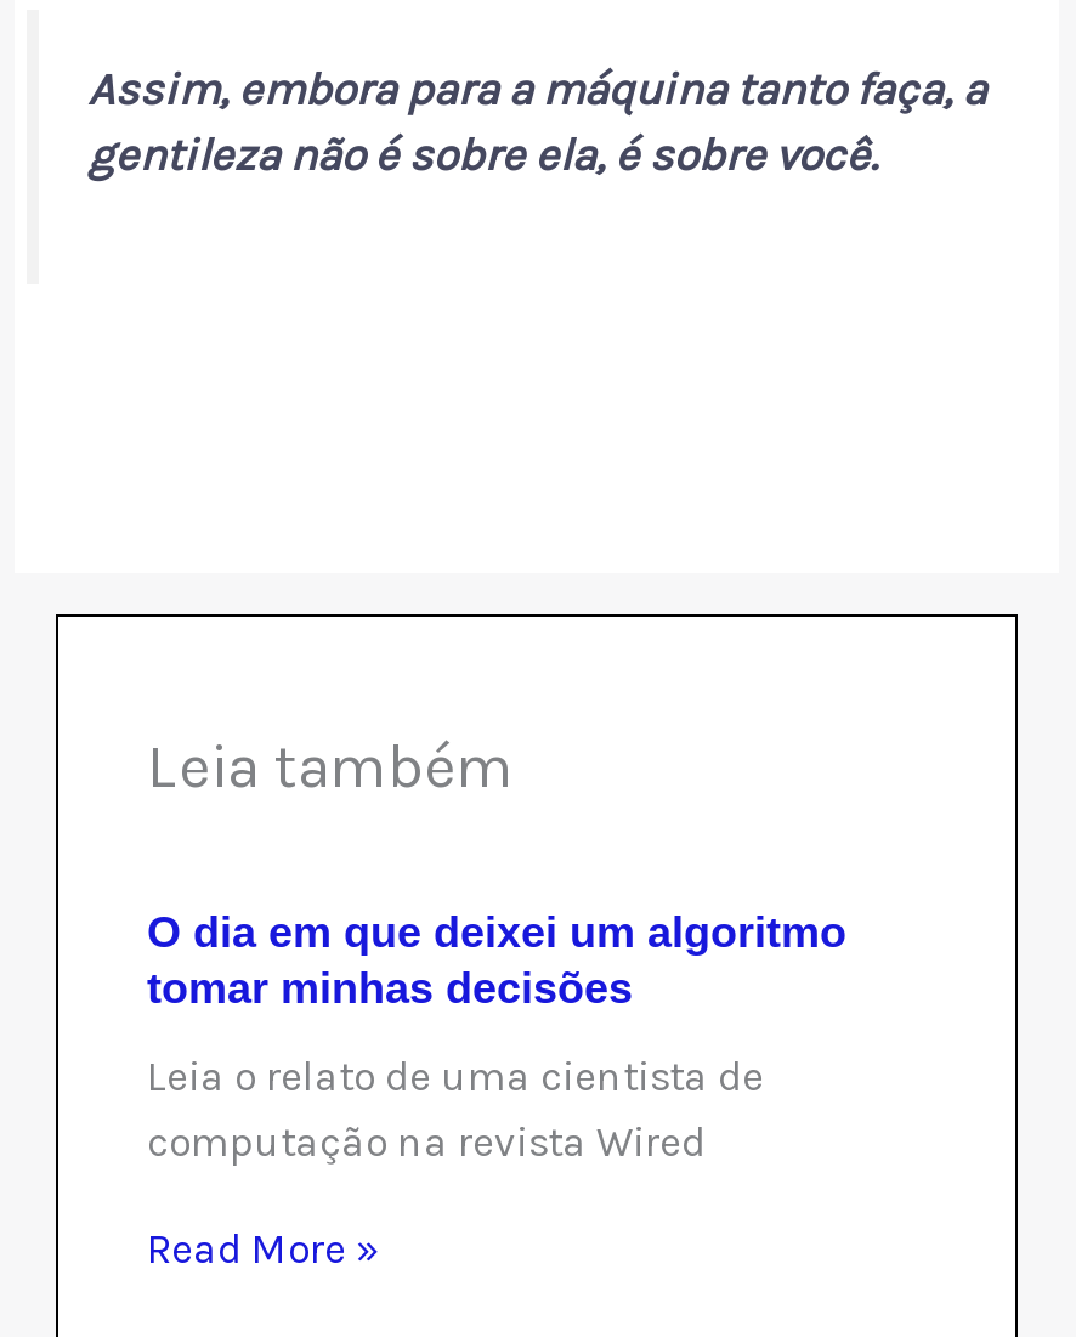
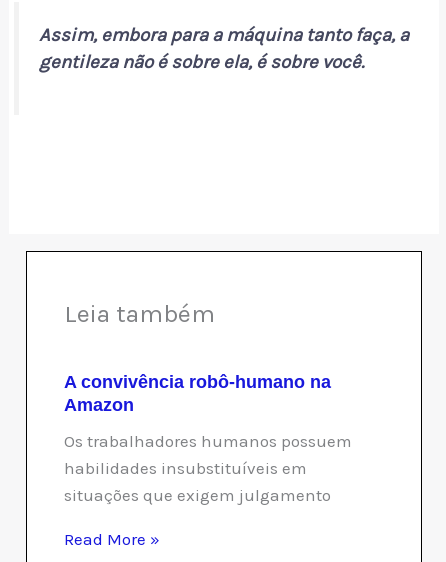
[147,909,846,1013] O dia em que deixei um algoritmo | tomar minhas decisões -> [63,372,330,415] A convivência robô-humano na | Amazon
[147,1052,764,1166] Leia o relato de uma cientista de | computação na revista Wired -> [63,431,351,505] Os trabalhadores humanos possuem | habilidades insubstituíveis em | situações que exigem julgamento

